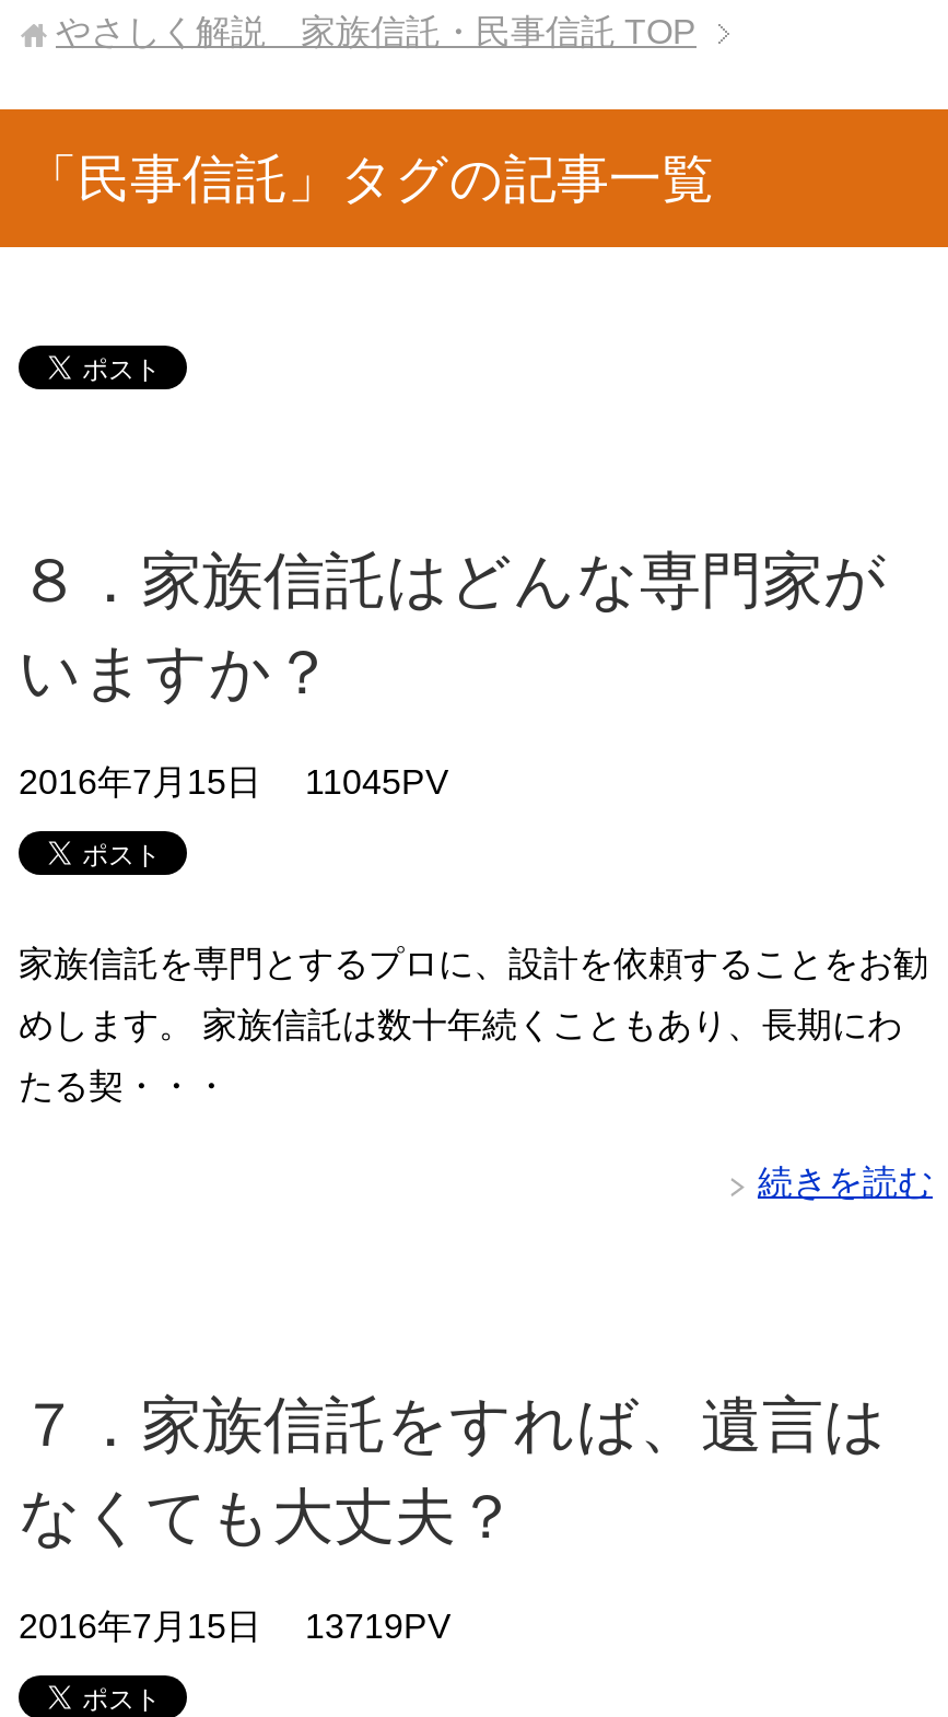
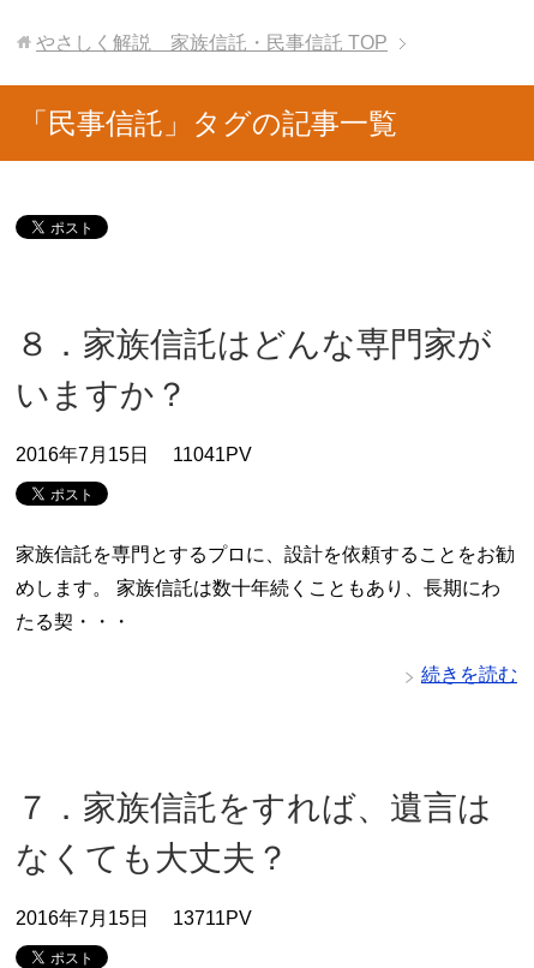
[19,763,449,801] 2016年7月15日 11045PV -> [16,444,252,465] 2016年7月15日 11041PV
[19,1608,452,1645] 2016年7月15日 13719PV -> [16,908,252,928] 2016年7月15日 13711PV

